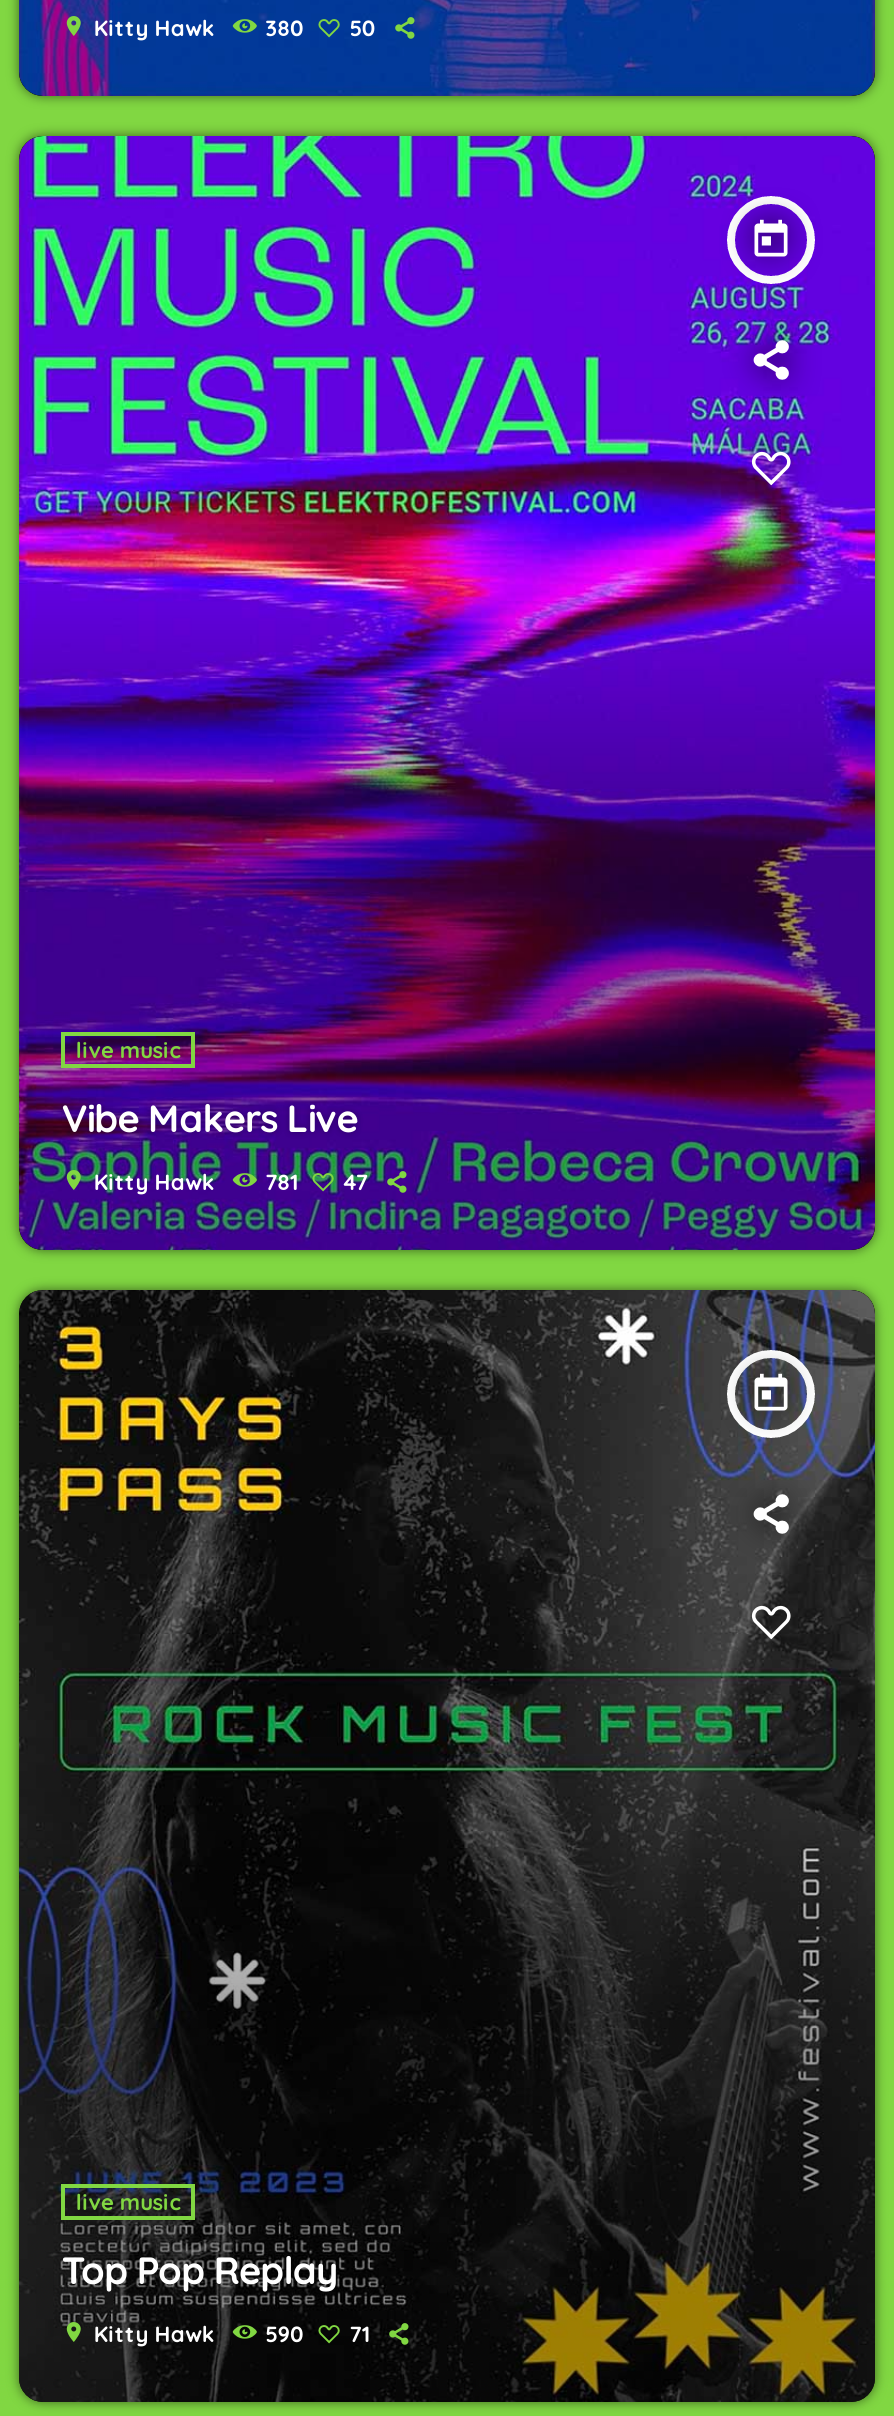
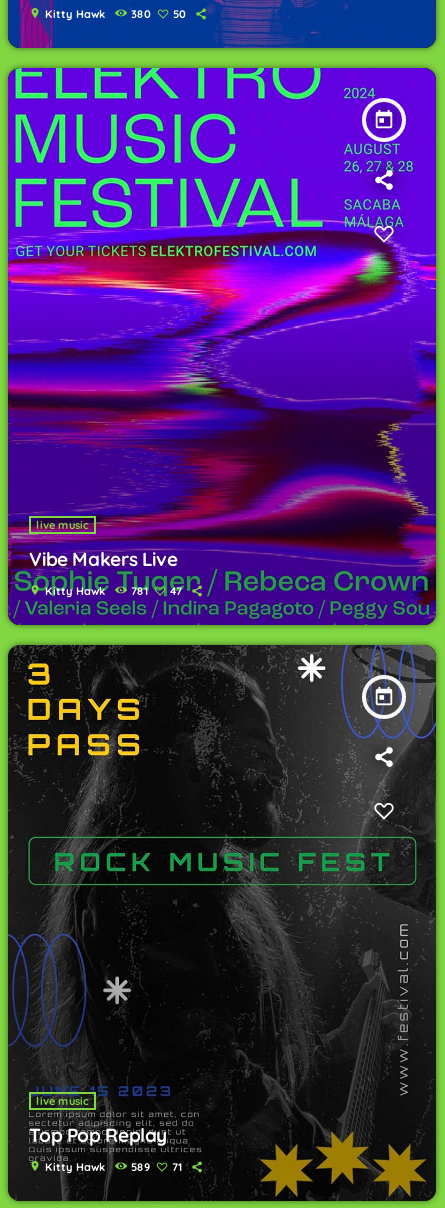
[265,2320,304,2348] 590 -> [131,1160,150,1174] 589

